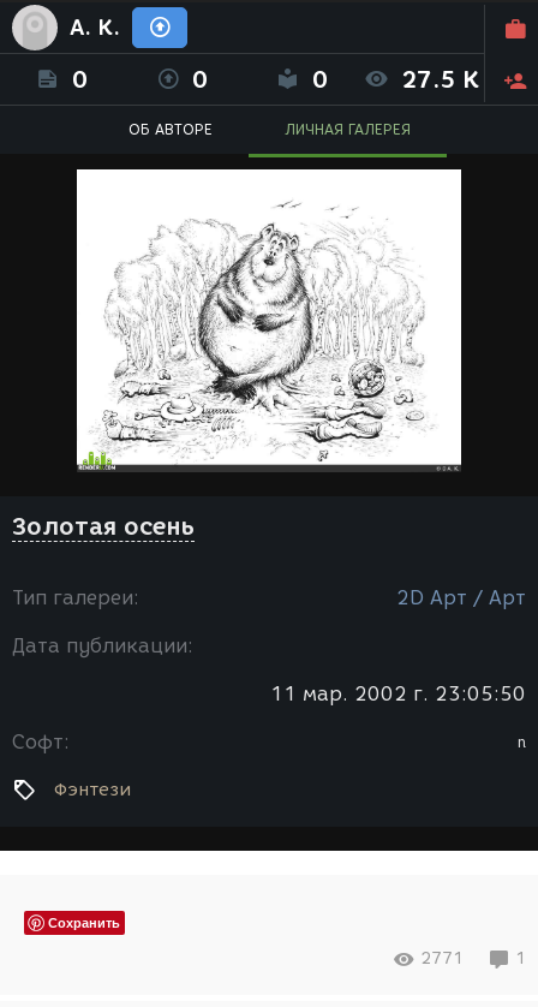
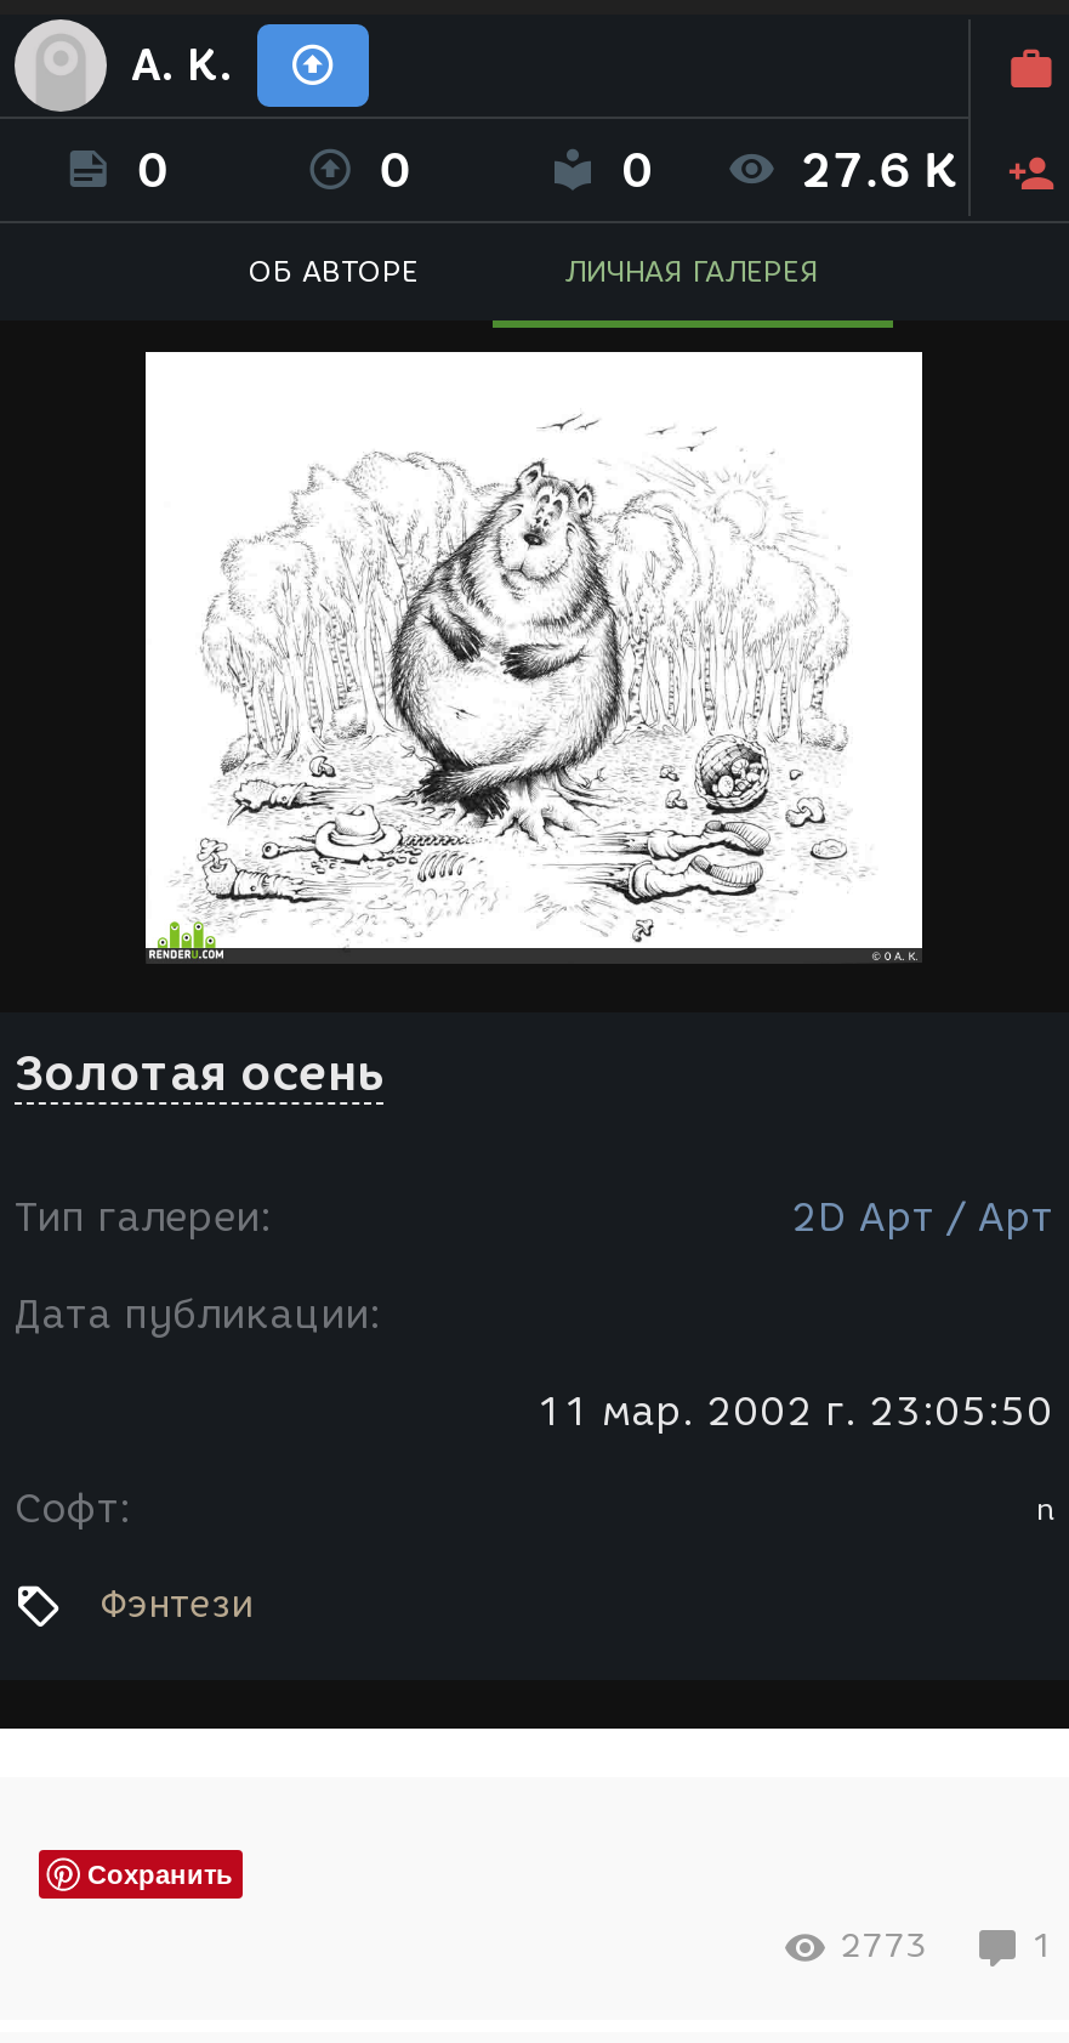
[401,65,479,94] 27.5 K -> [800,141,958,199] 27.6 K
[420,948,464,969] 2771 -> [840,1925,927,1967] 2773

